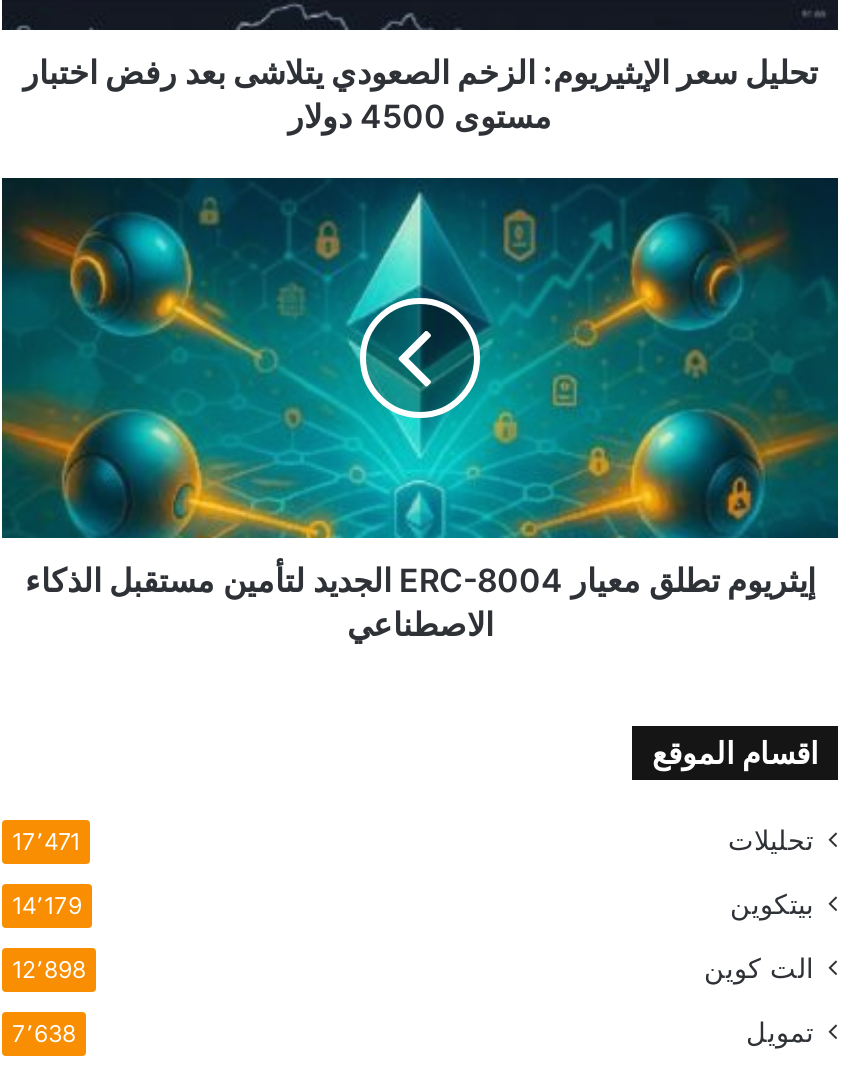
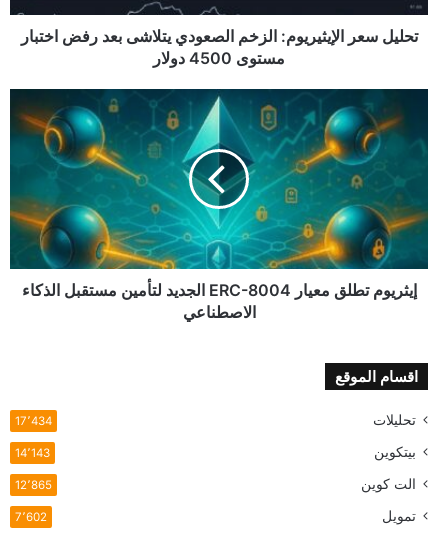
[12,828,80,856] 17٬471 -> [15,414,52,428] 17٬434
[12,892,82,920] 14٬179 -> [15,446,50,460] 14٬143
[12,956,86,984] 12٬898 -> [15,478,52,492] 12٬865
[12,1020,76,1048] 7٬638 -> [15,510,47,524] 7٬602

